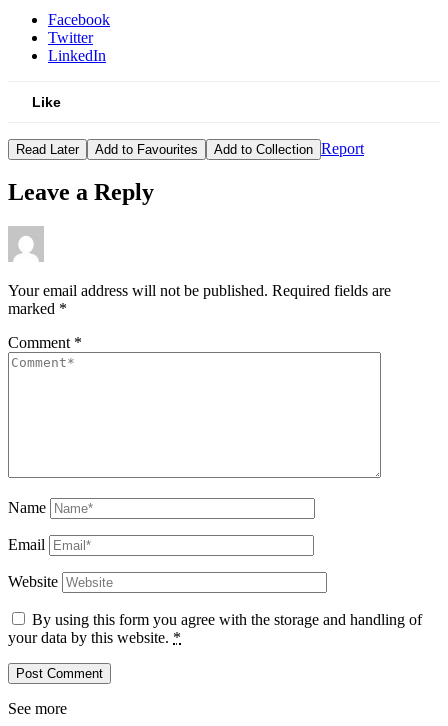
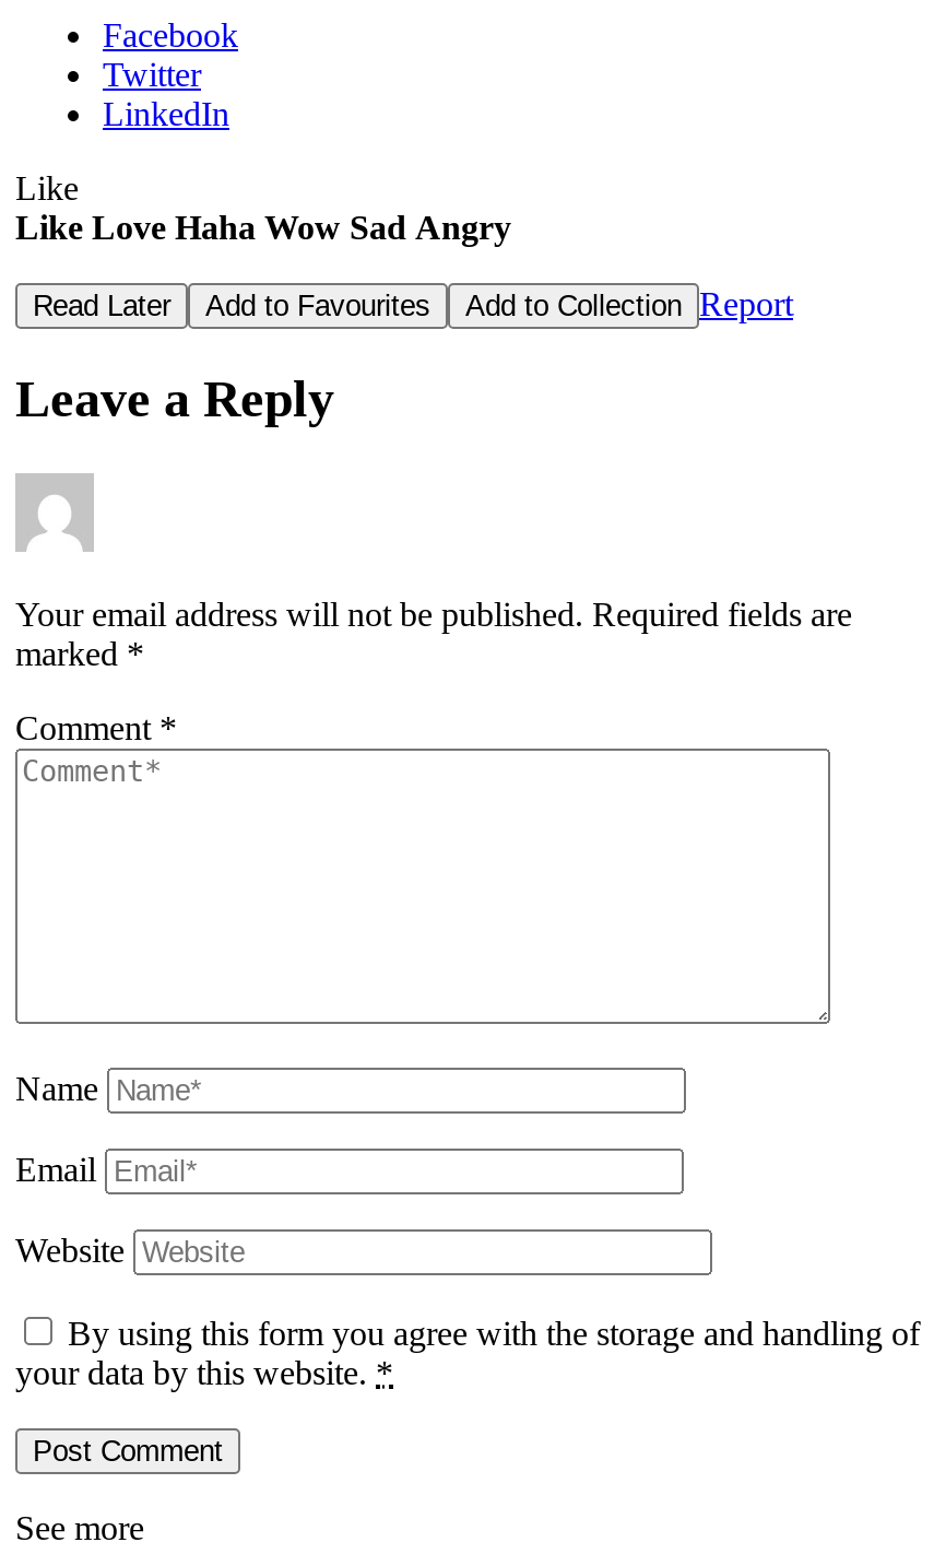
none -> [15,208,511,245] Like Love Haha Wow Sad Angry

